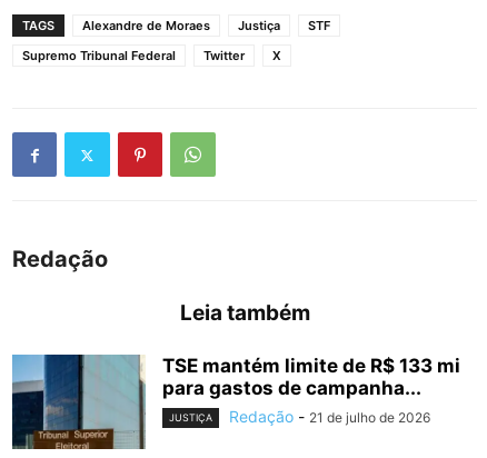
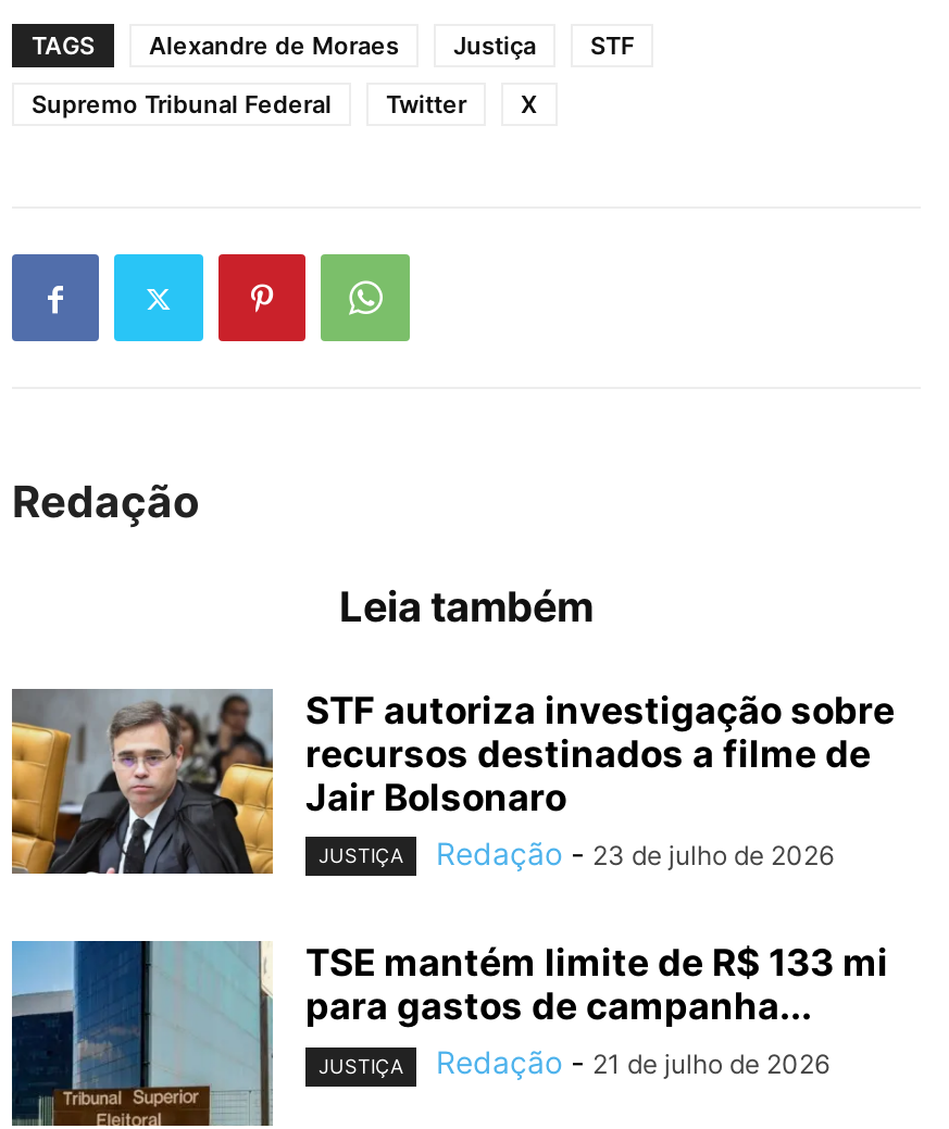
none -> [10,687,895,876] [image] | STF autoriza investigação sobre | recursos destinados a filme de | Jair Bolsonaro | JUSTIÇA | Redação - 23 de julho de 2026

